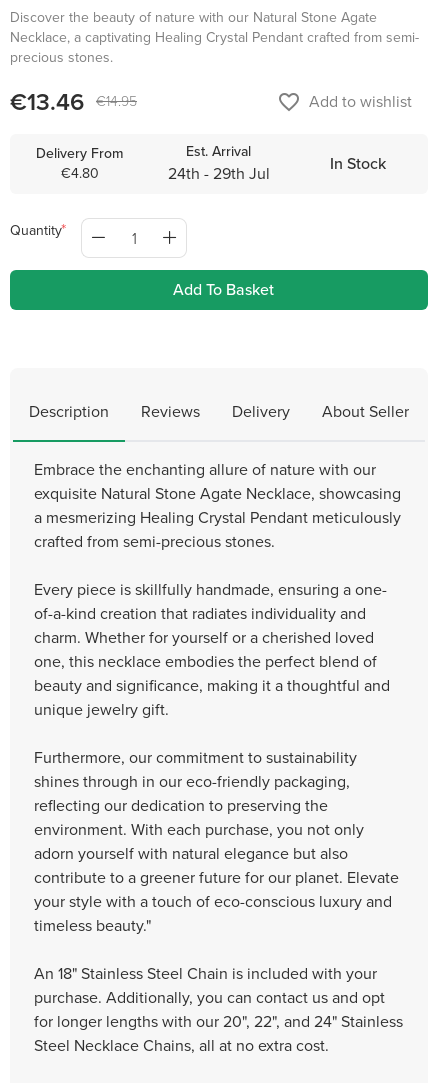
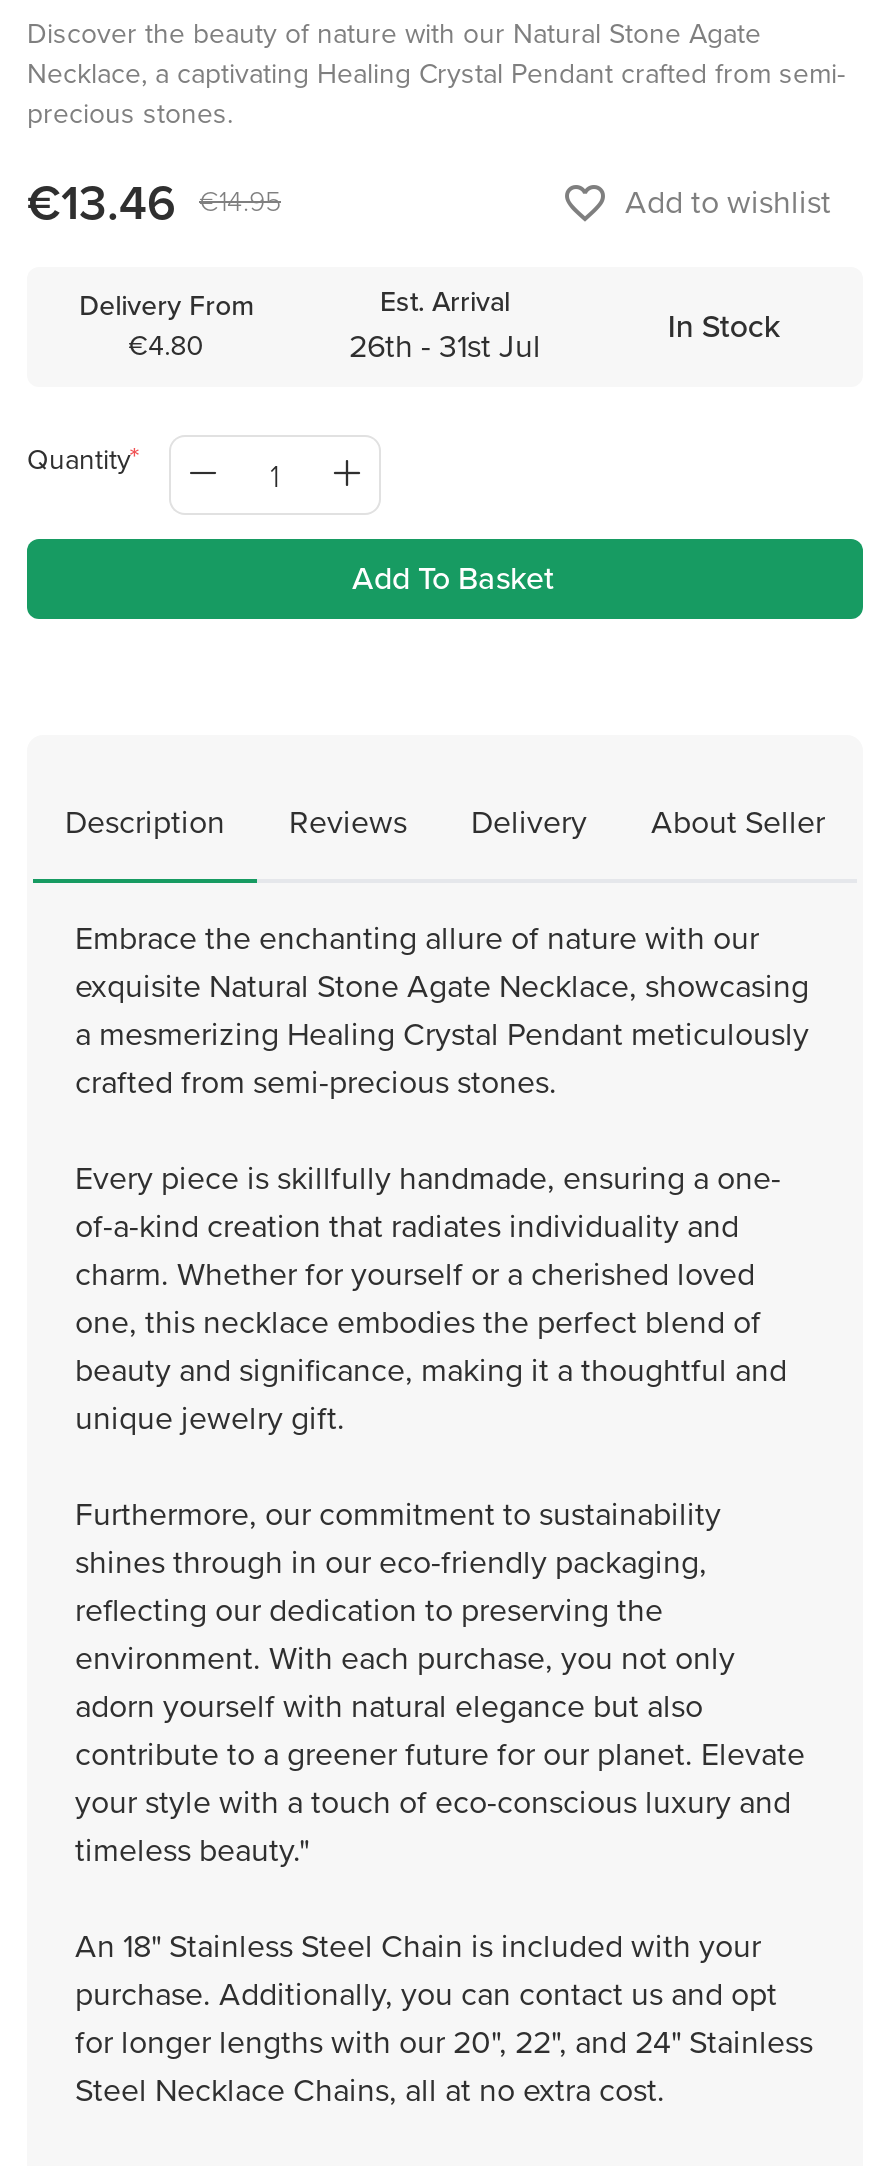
[168,162,270,185] 24th - 29th Jul -> [349,323,541,369] 26th - 31st Jul

